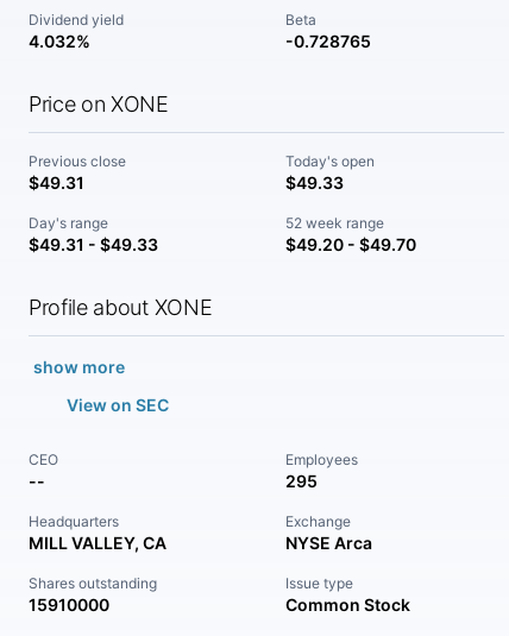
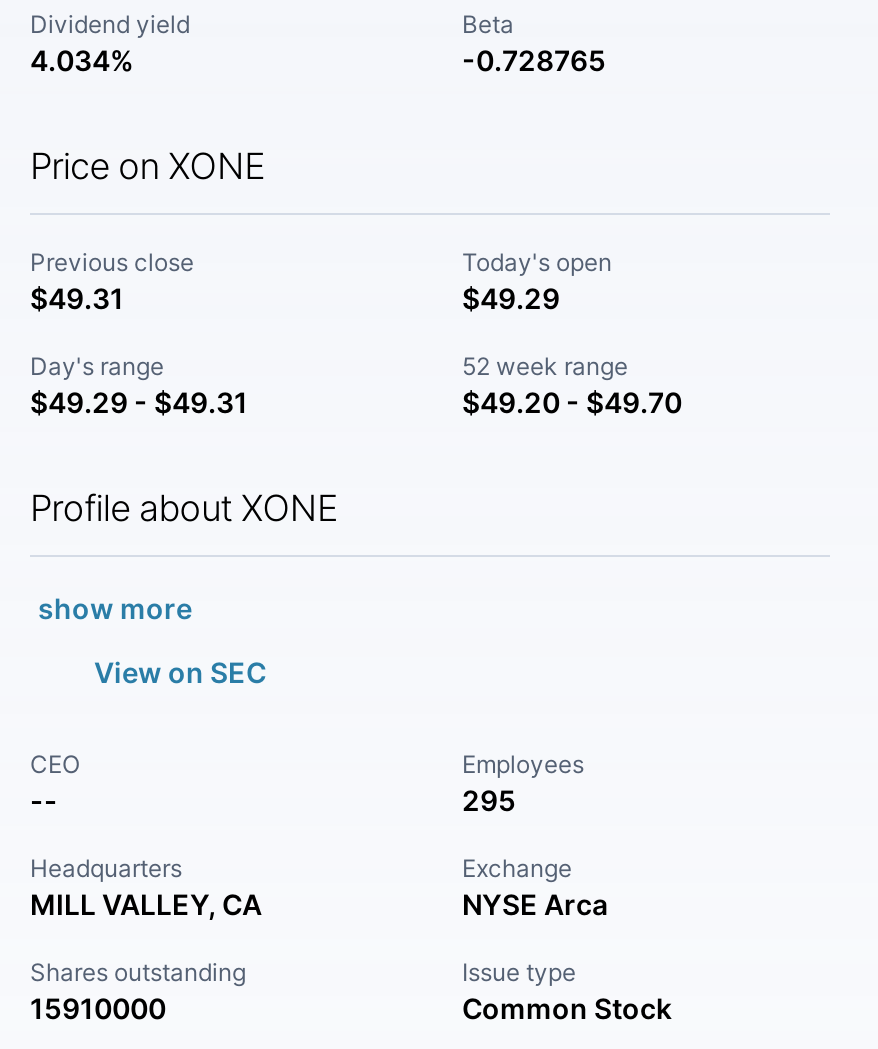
[29,31,90,51] 4.032% -> [30,43,134,77] 4.034%
[285,172,344,193] $49.33 -> [462,281,560,315] $49.29
[29,234,158,254] $49.31 - $49.33 -> [30,385,248,419] $49.29 - $49.31

